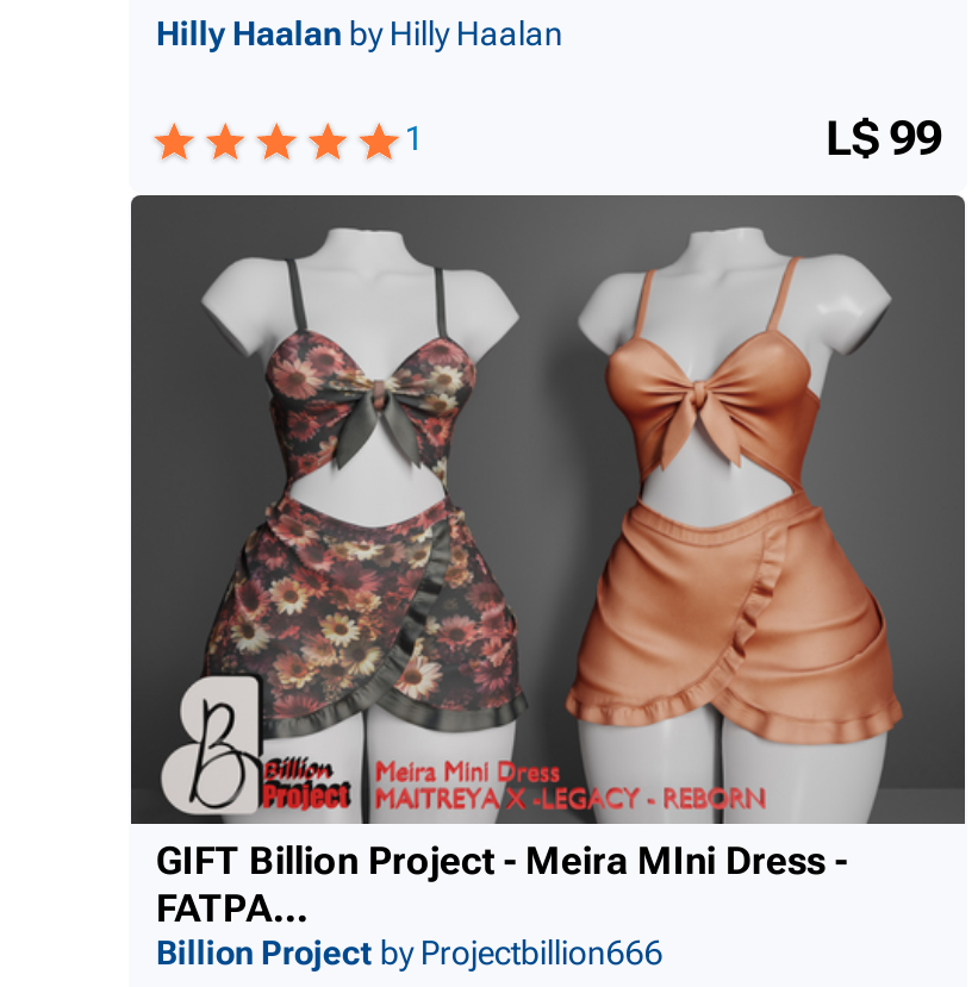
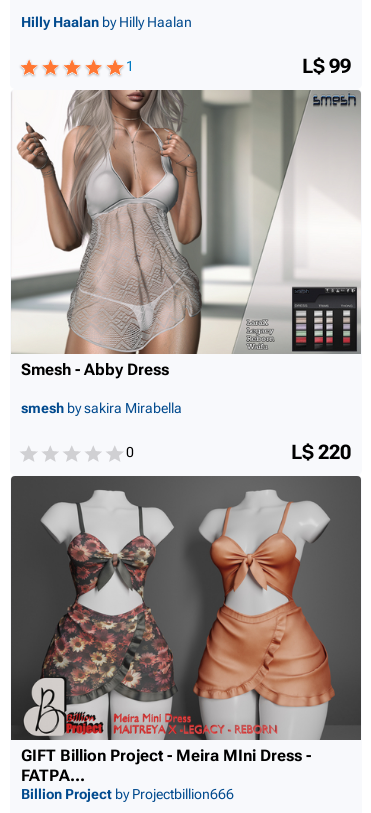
none -> [11,89,361,464] [image] | Smesh - Abby Dress | smesh by sakira Mirabella | 0 | L$ 220

